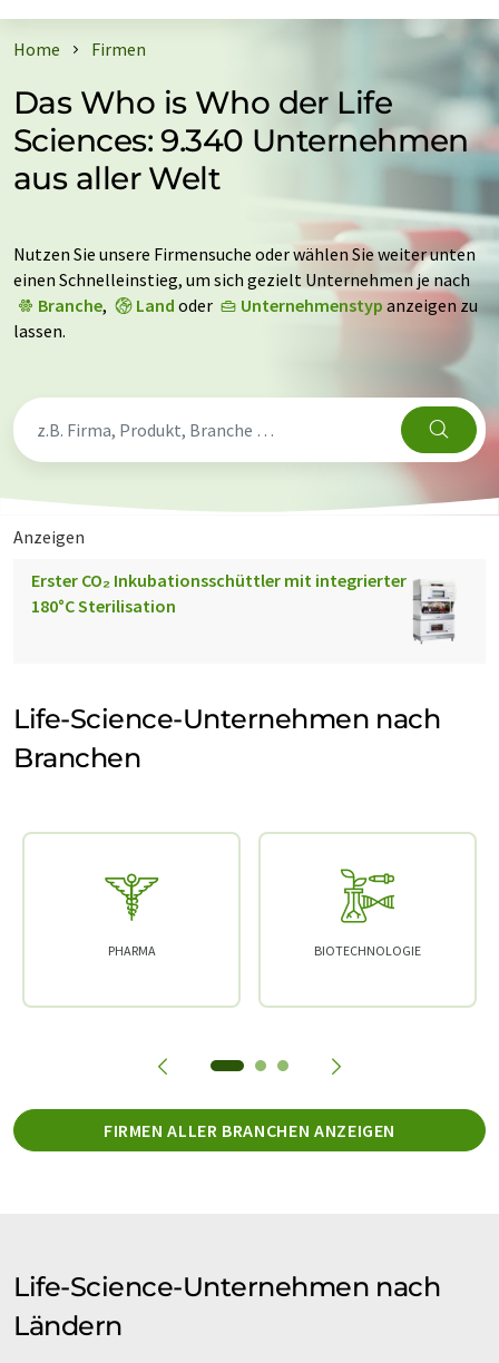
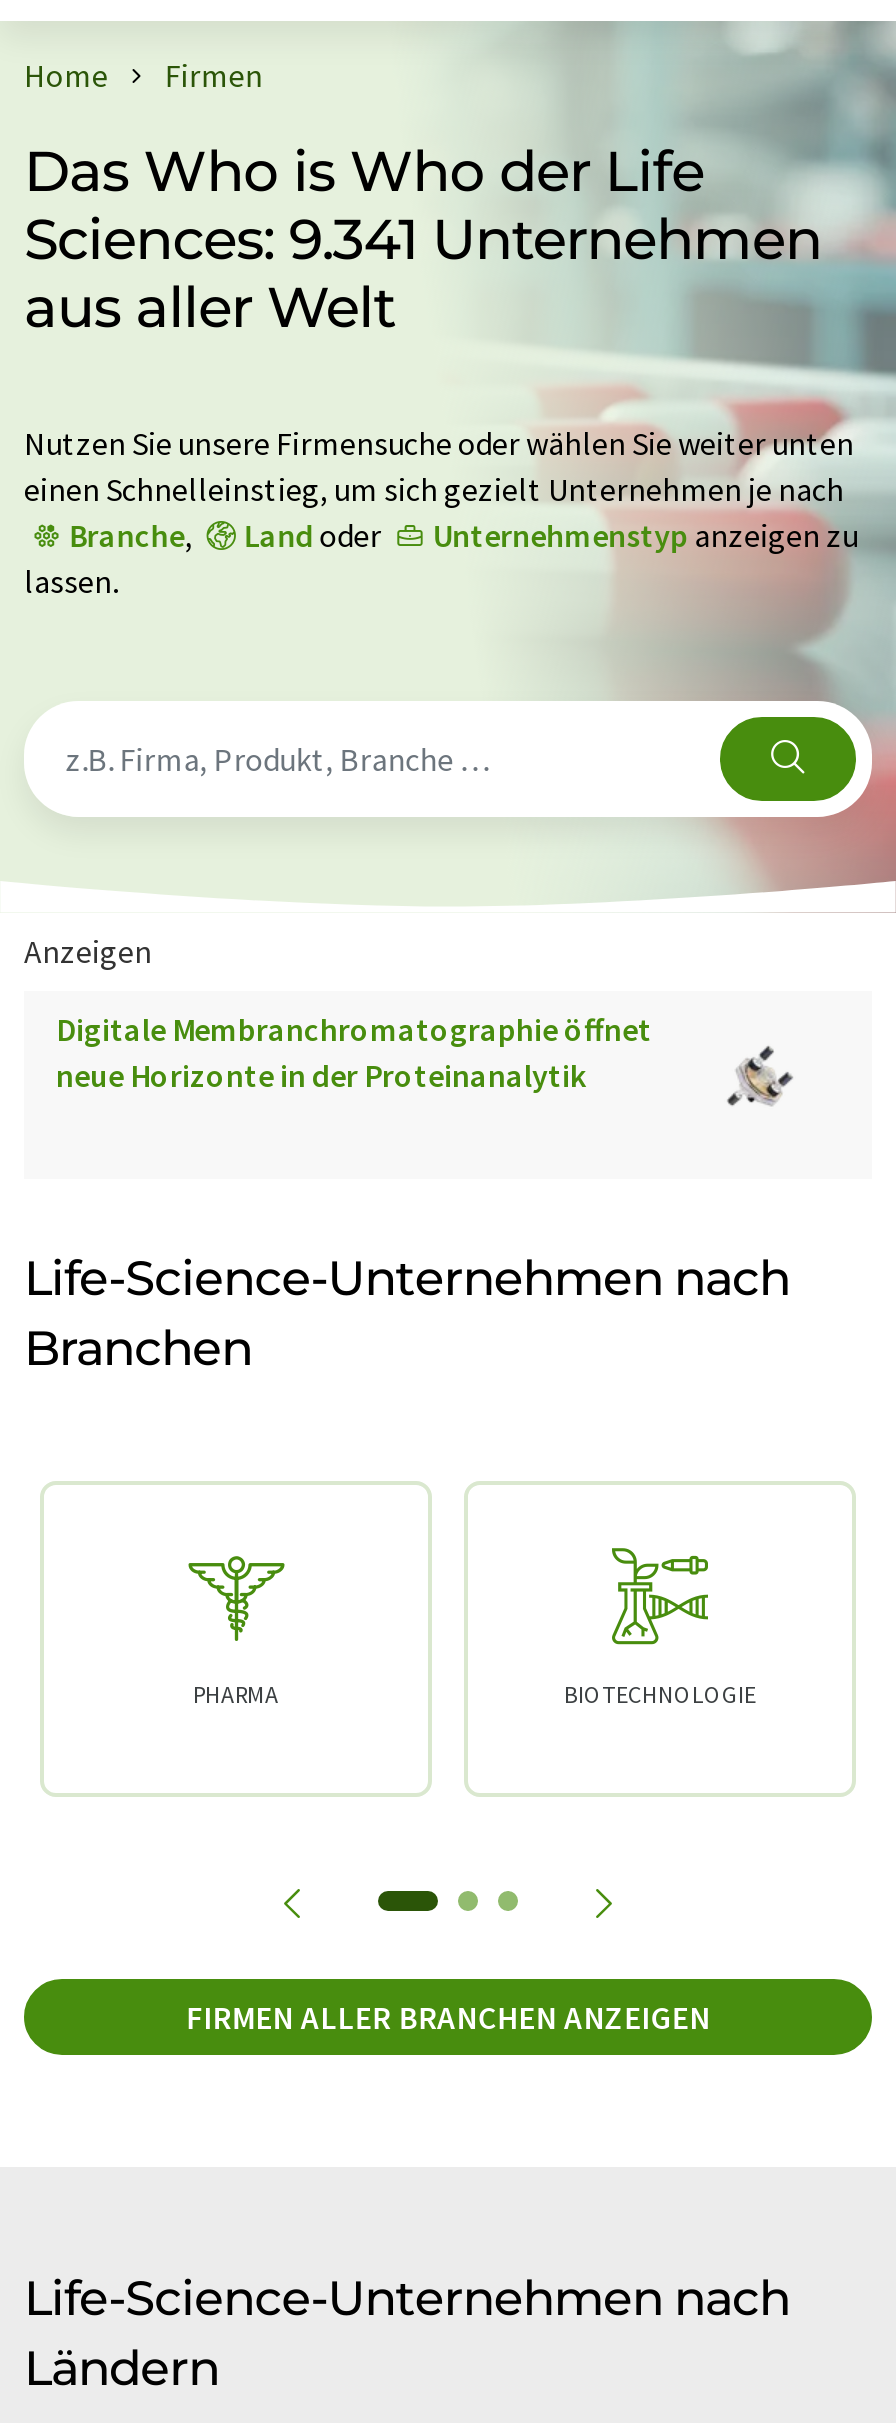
[13,121,469,159] Sciences: 9.340 Unternehmen -> [24,204,822,272] Sciences: 9.341 Unternehmen
[31,569,456,644] [image] | Erster CO₂ Inkubationsschüttler mit integrierter | 180°C Sterilisation -> [56,1008,816,1141] [image] | Digitale Membranchromatographie öffnet | neue Horizonte in der Proteinanalytik

